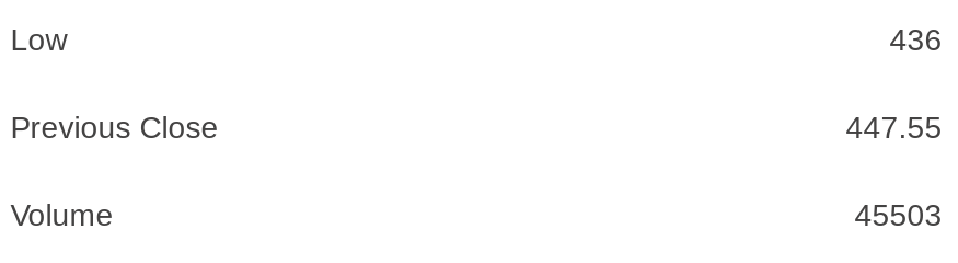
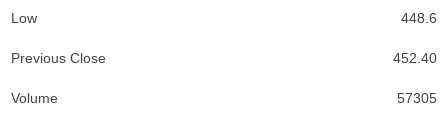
[890,22,942,57] 436 -> [401,10,437,26] 448.6
[846,110,942,145] 447.55 -> [393,50,437,66] 452.40
[855,197,942,232] 45503 -> [397,90,437,106] 57305

